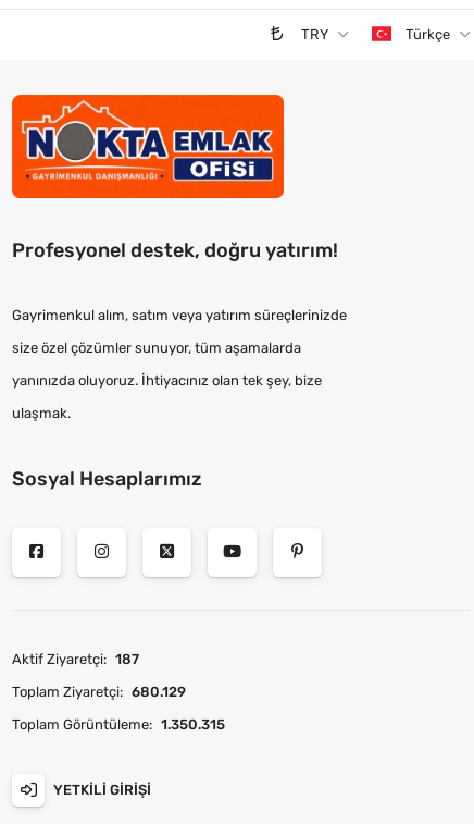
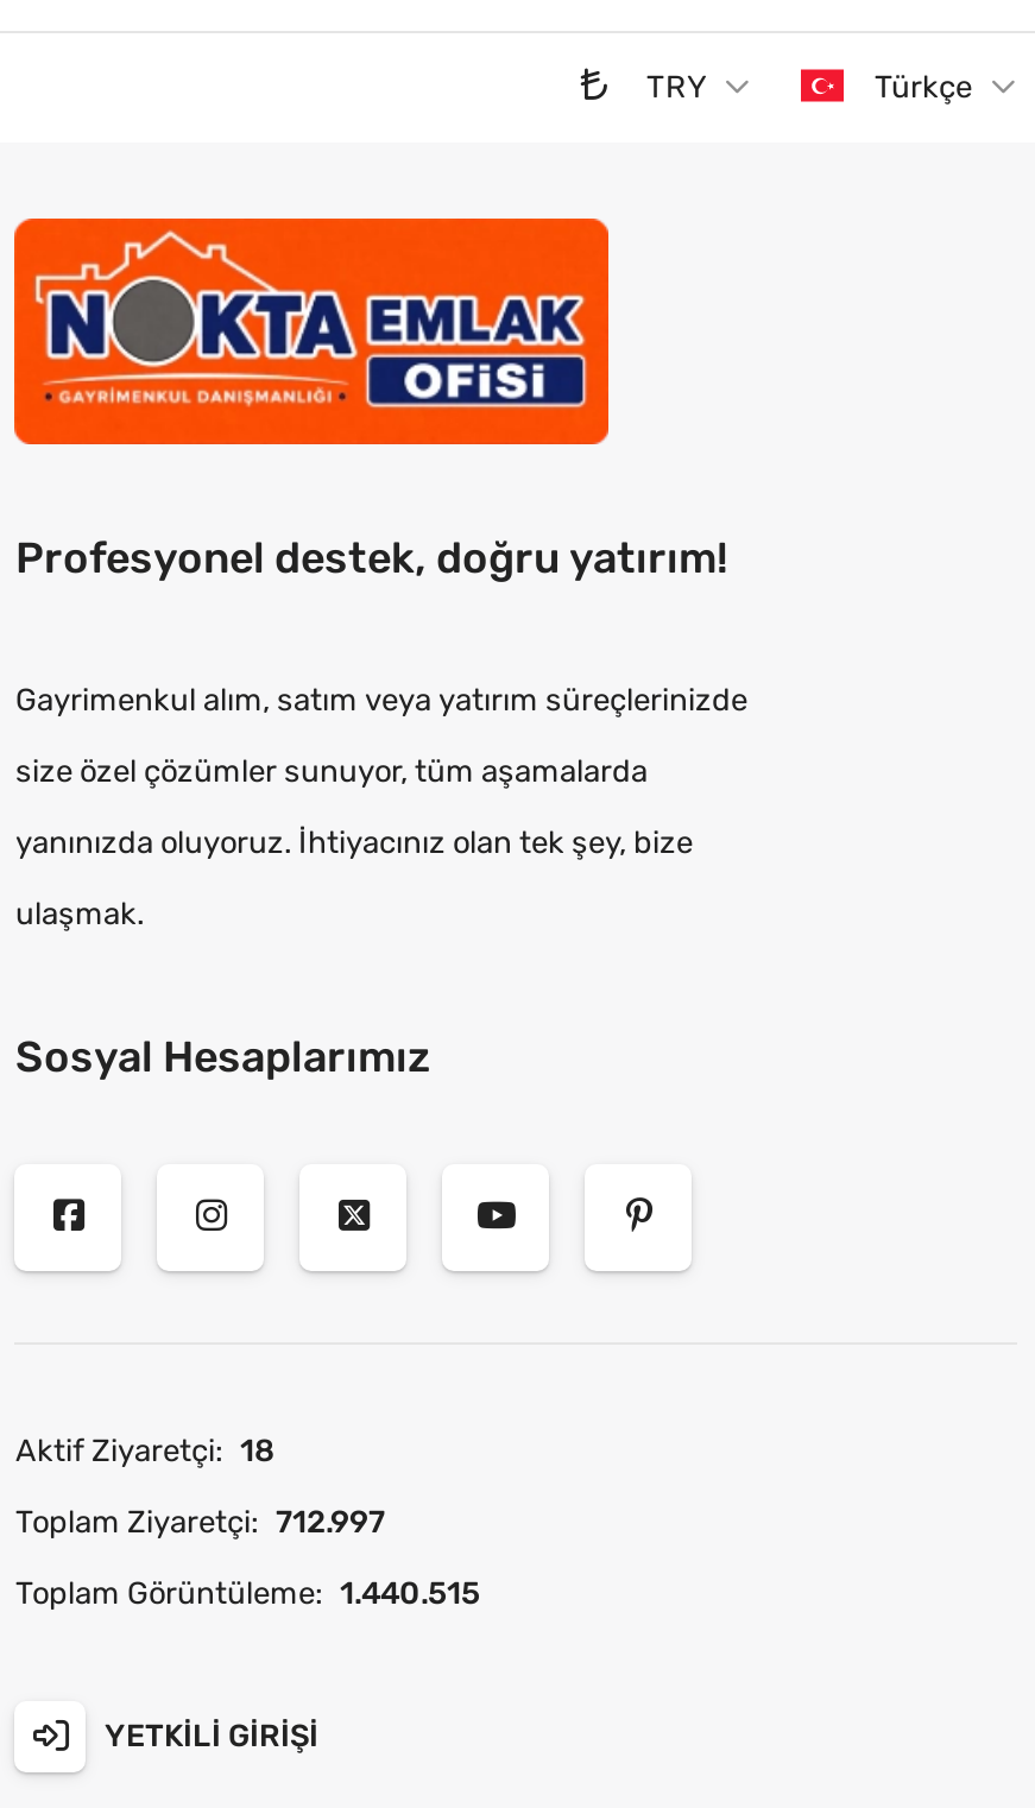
[12,650,139,667] Aktif Ziyaretçi: 187 -> [15,1431,275,1467] Aktif Ziyaretçi: 18
[12,683,186,699] Toplam Ziyaretçi: 680.129 -> [15,1503,385,1538] Toplam Ziyaretçi: 712.997
[12,716,225,732] Toplam Görüntüleme: 1.350.315 -> [15,1574,480,1610] Toplam Görüntüleme: 1.440.515

